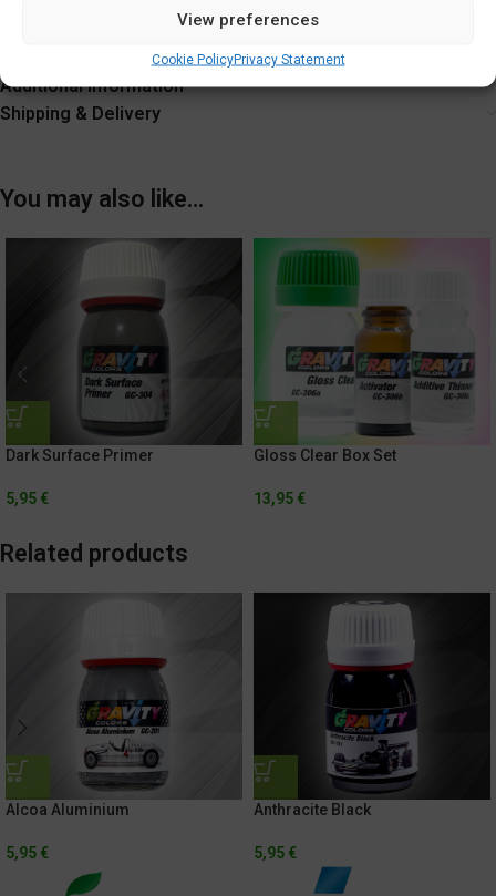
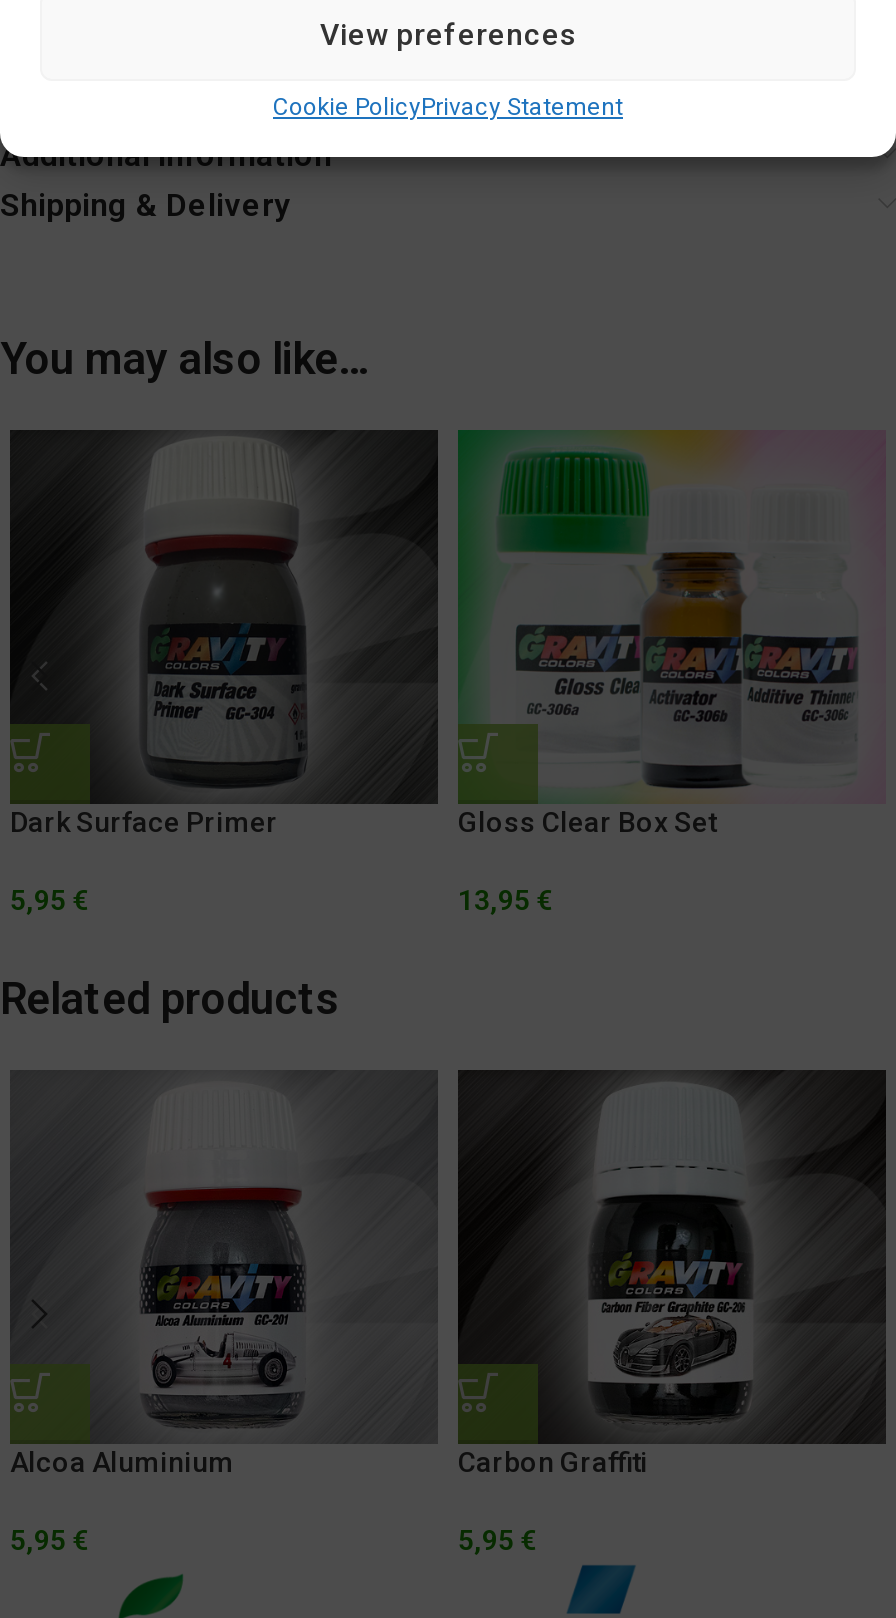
[254,663,417,818] [image] | Anthracite Black -> [458,1196,754,1477] [image] | Carbon Graffiti

